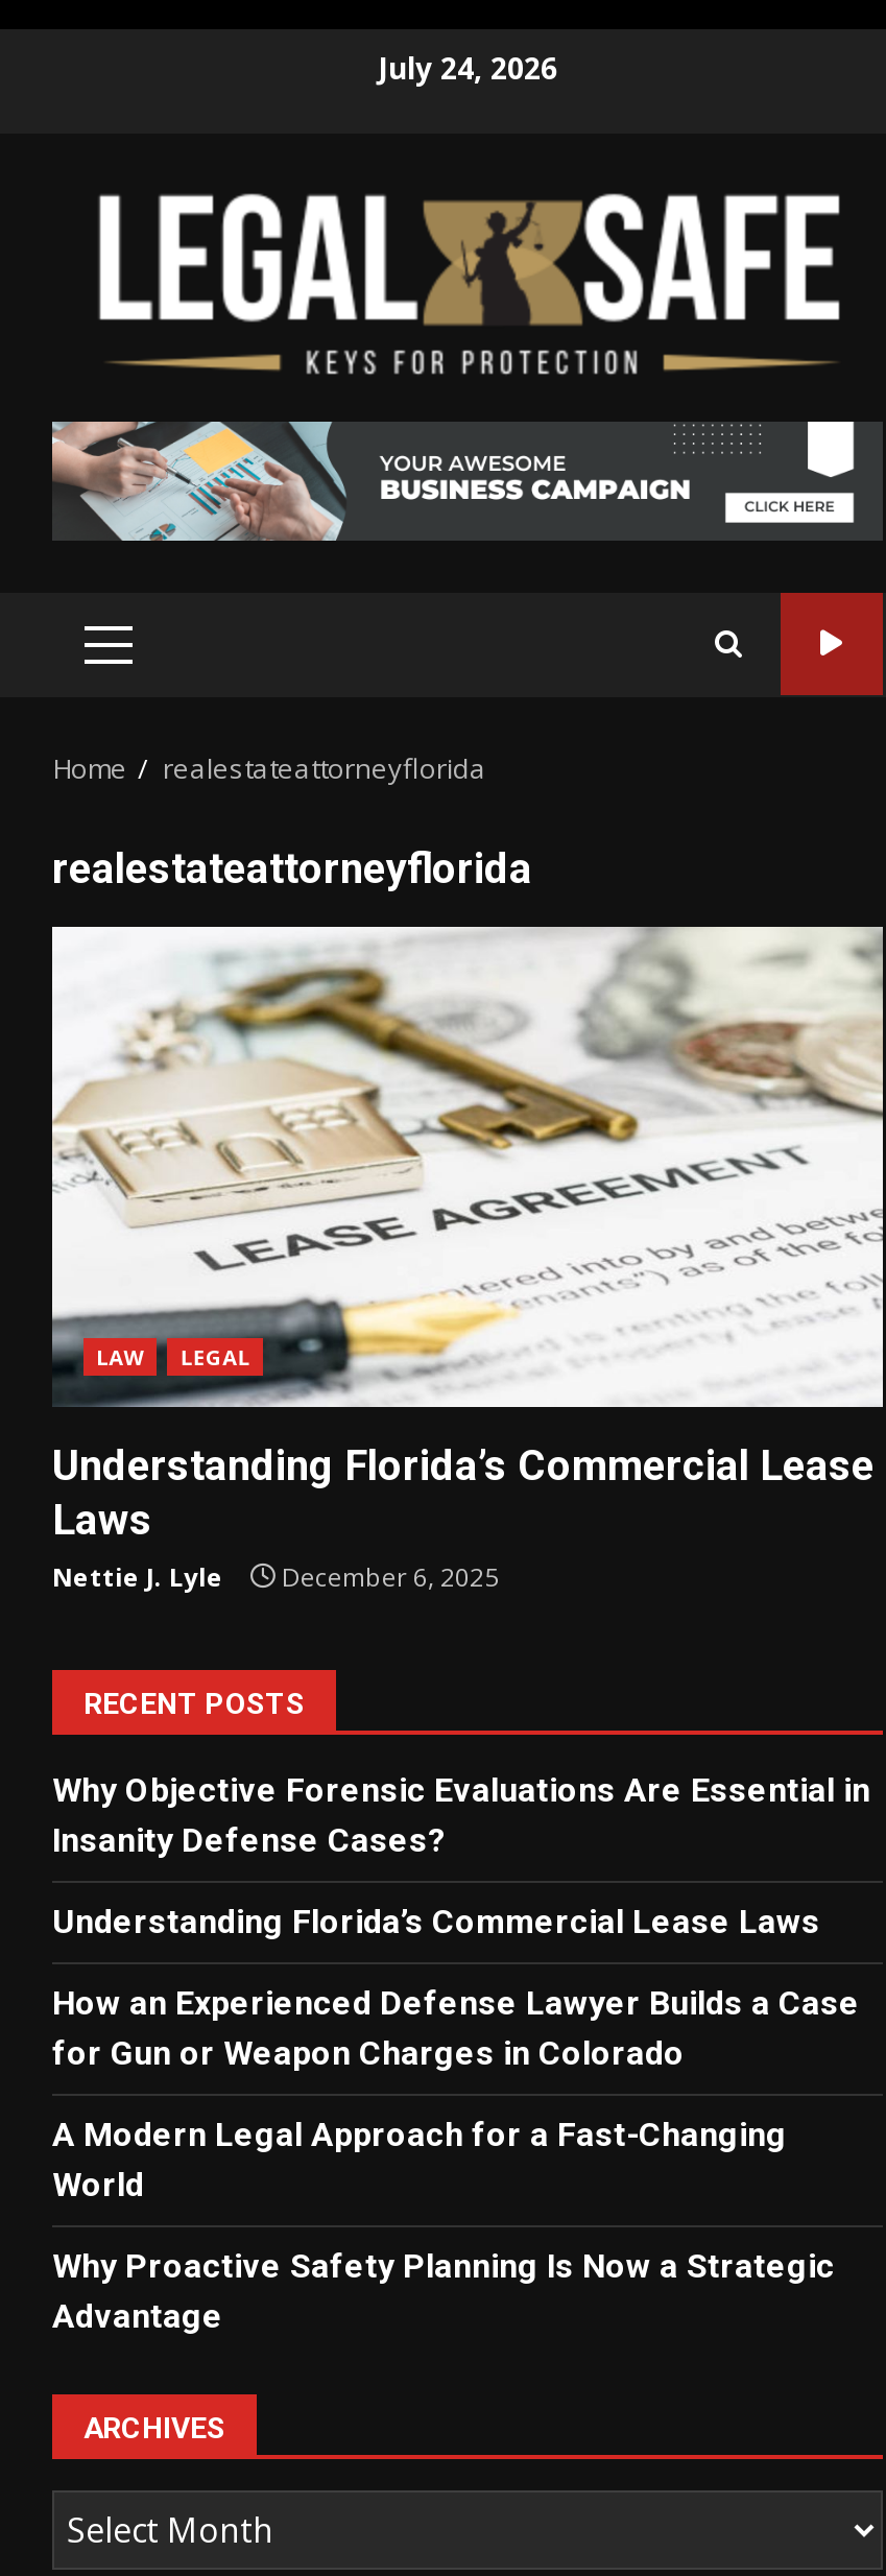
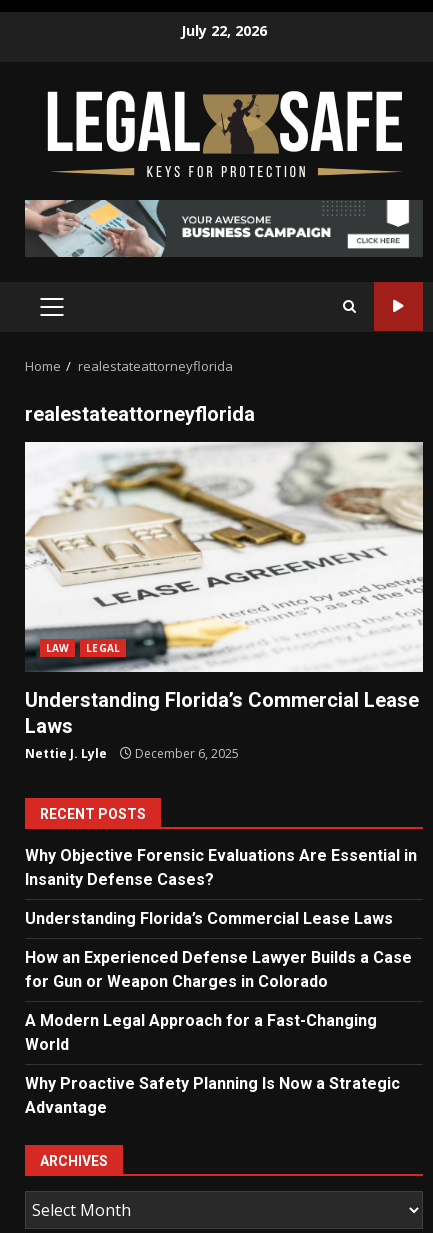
[378,47,557,87] July 24, 2026 -> [181,20,267,39] July 22, 2026

